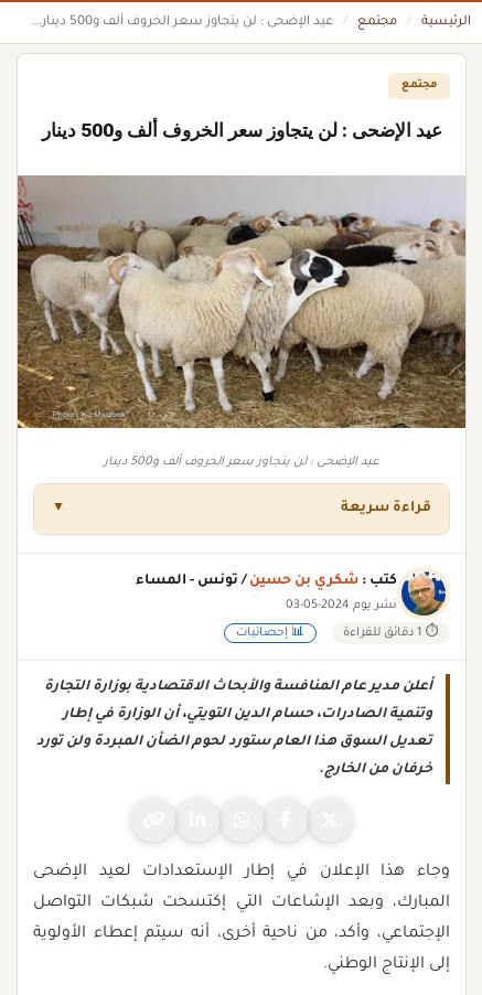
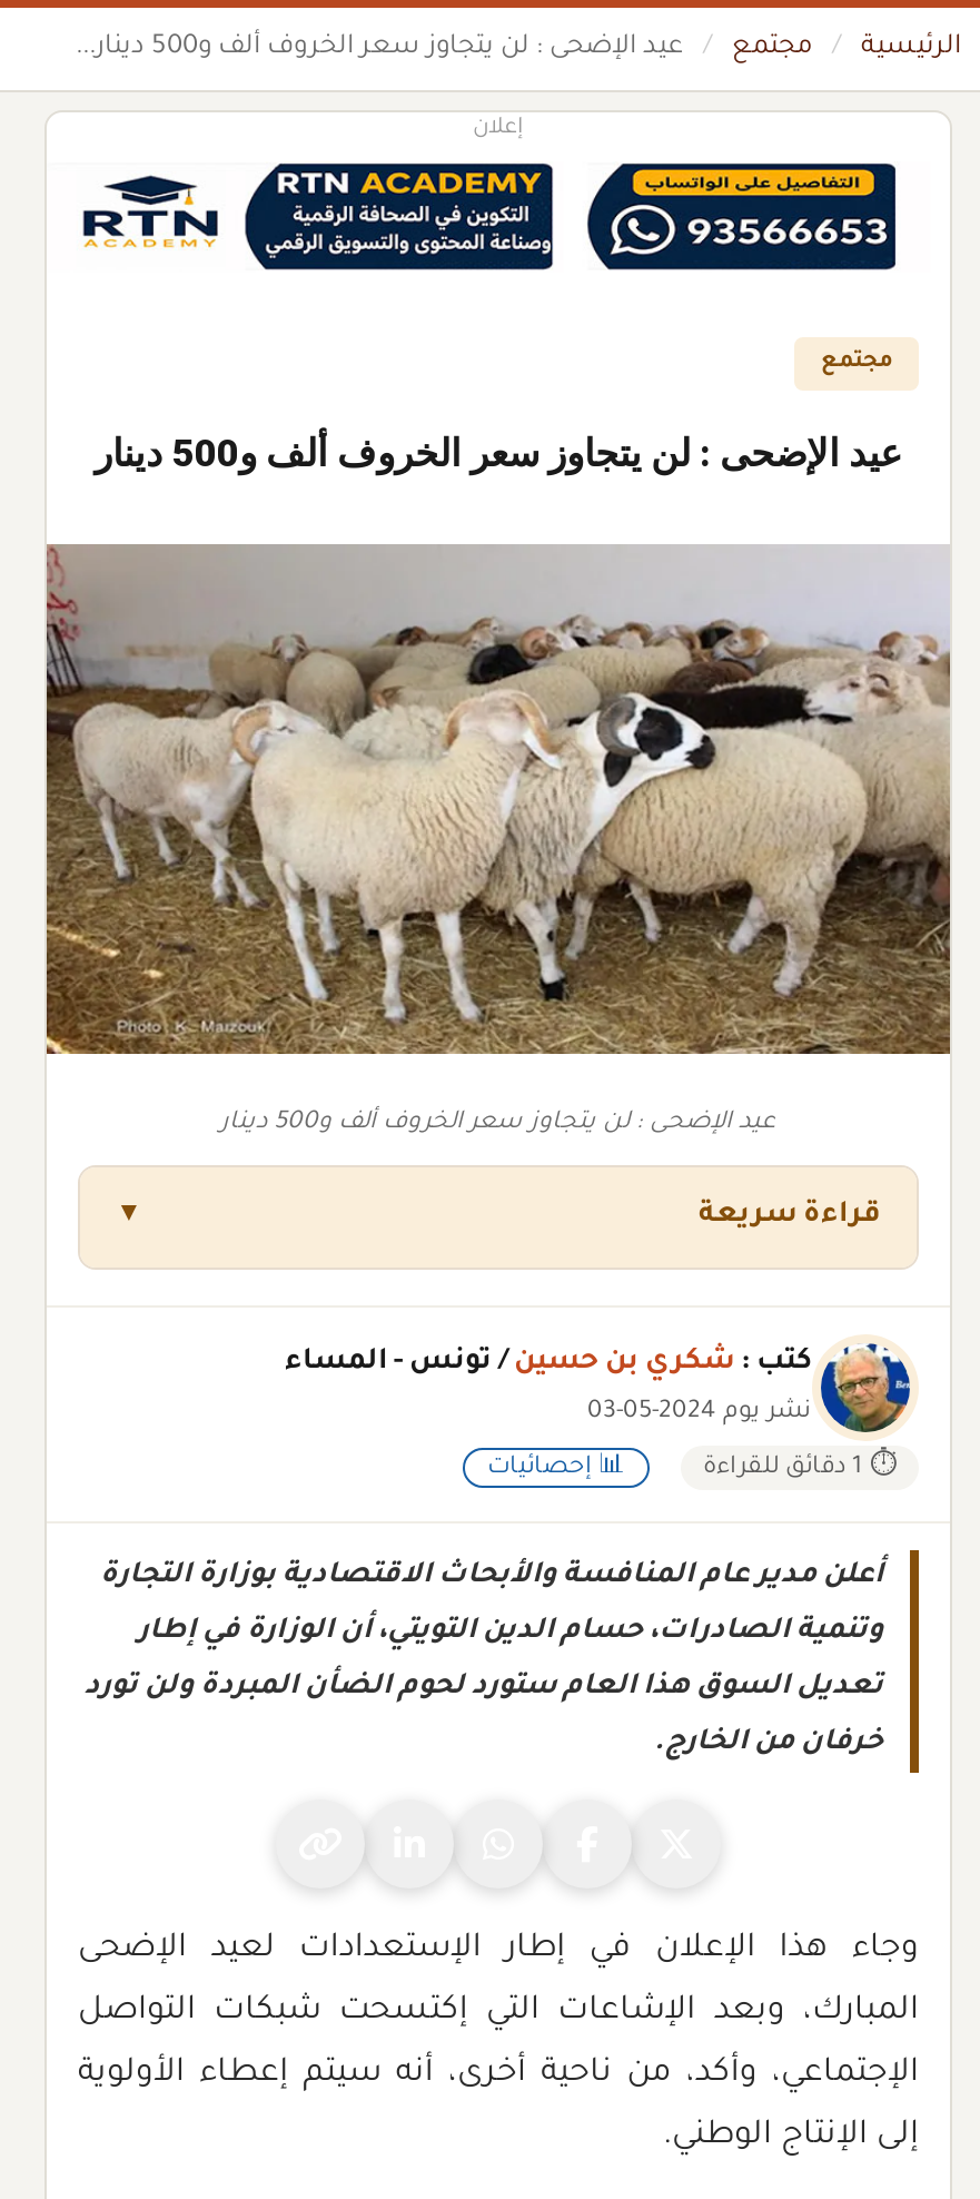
none -> [80,172,220,250] [image]
none -> [242,161,556,273] [image]
none -> [473,117,524,141] إعلان
none -> [585,155,914,273] [image]

